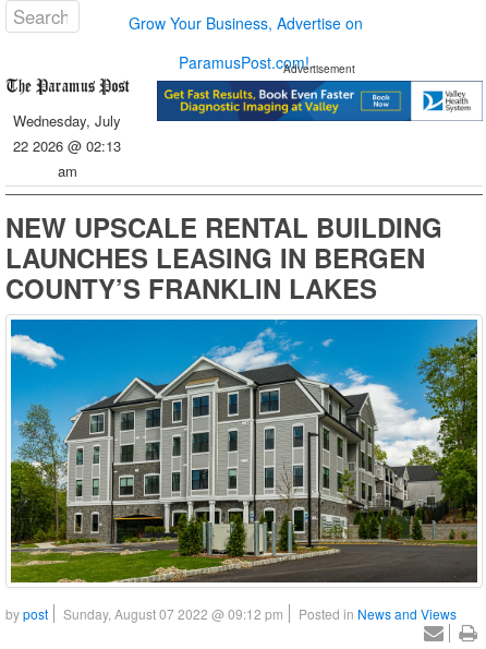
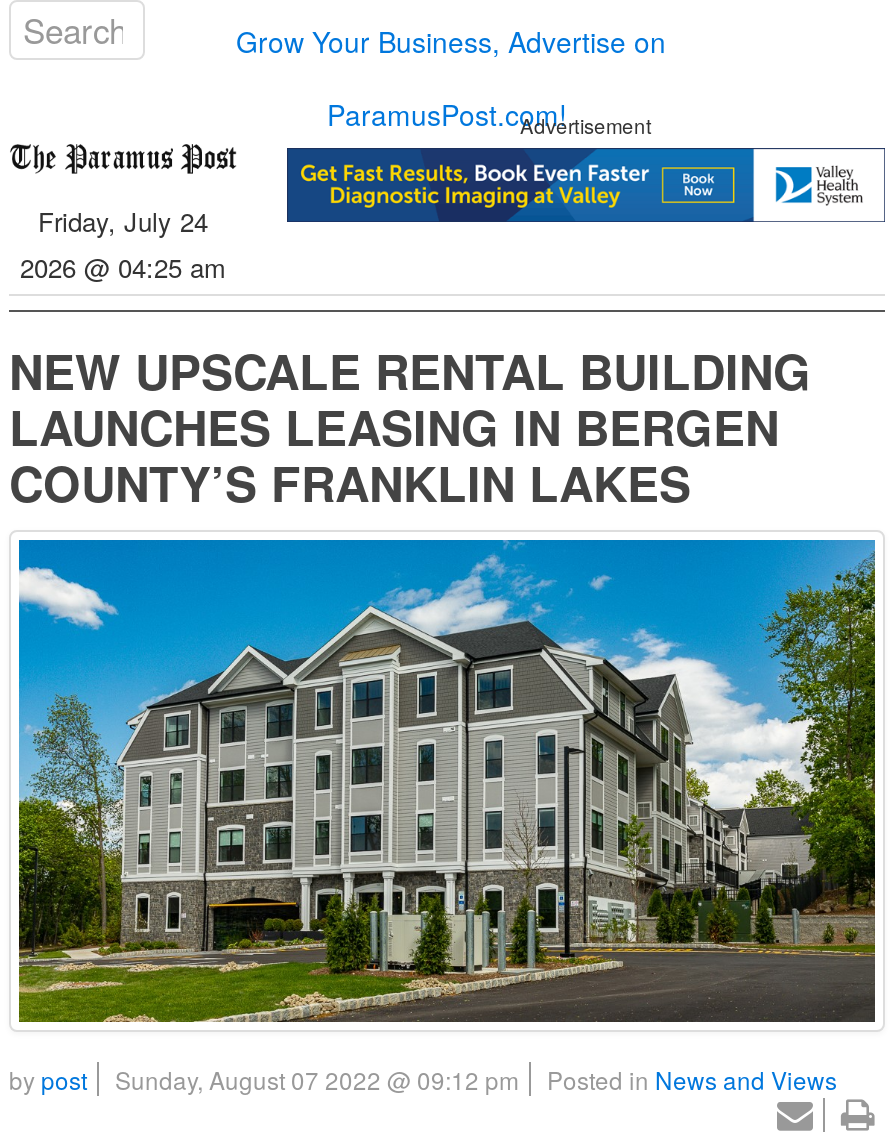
[14,110,121,181] Wednesday, July | 22 2026 @ 02:13 | am -> [20,202,226,286] Friday, July 24 | 2026 @ 04:25 am

